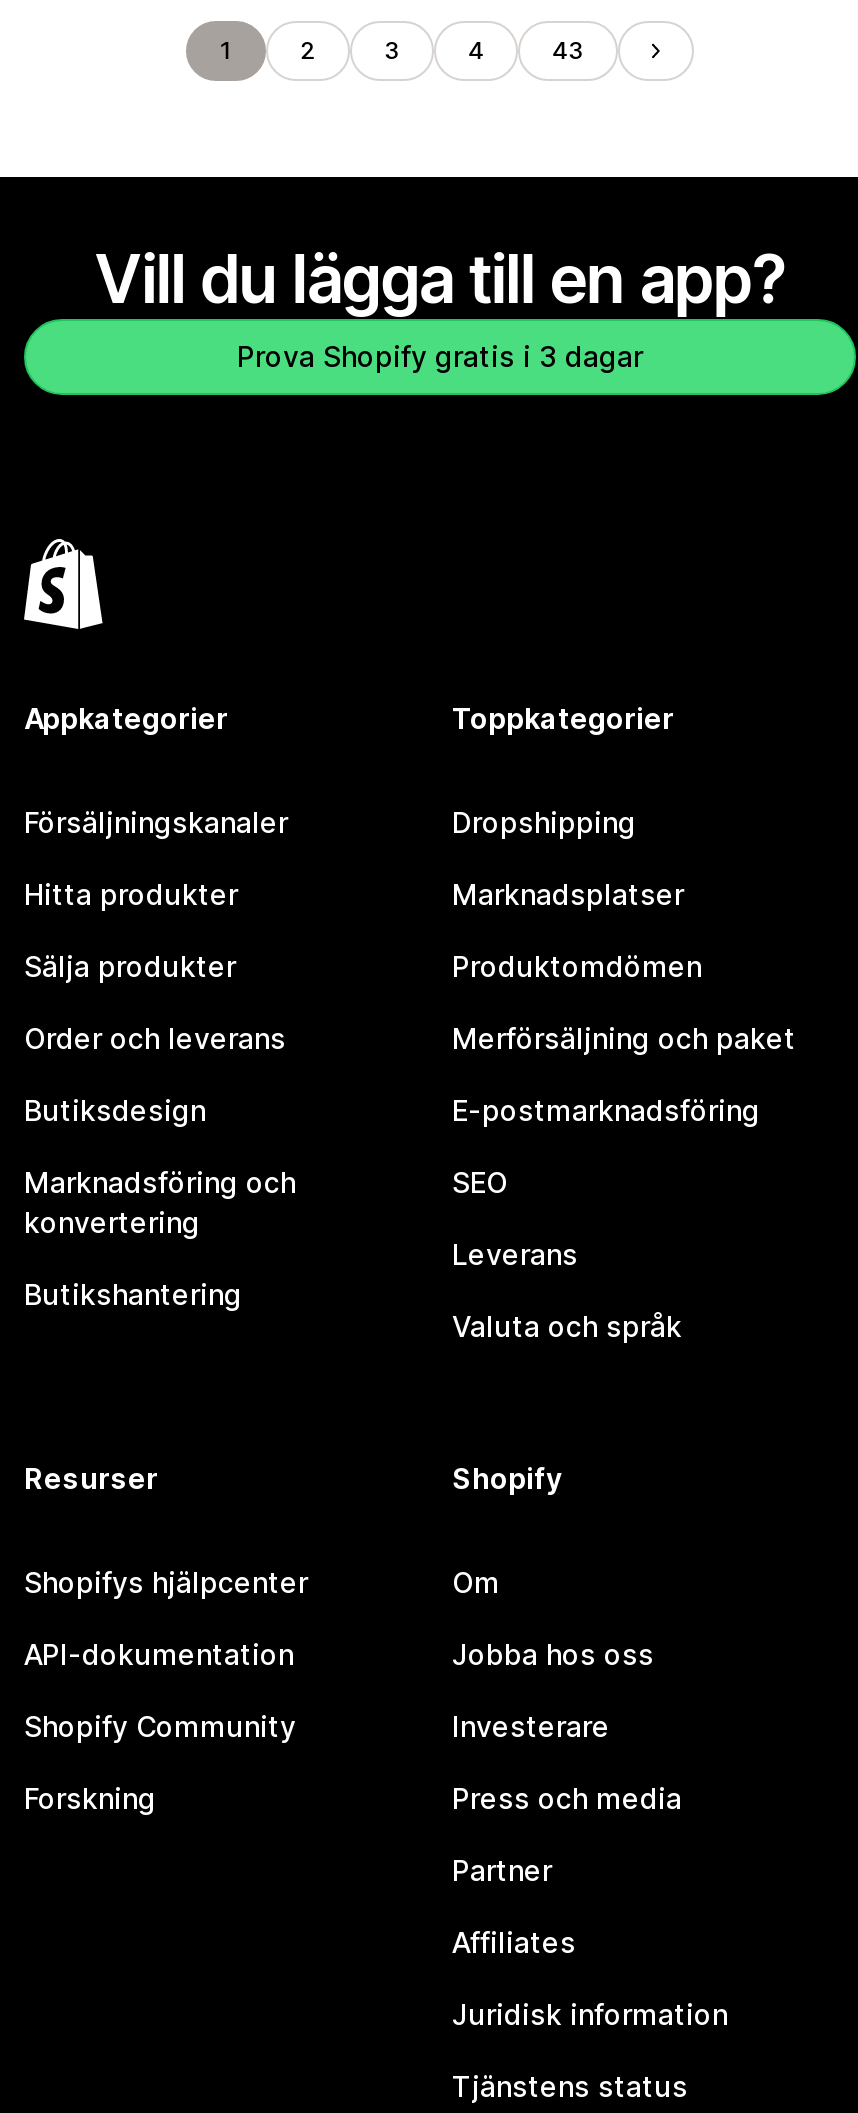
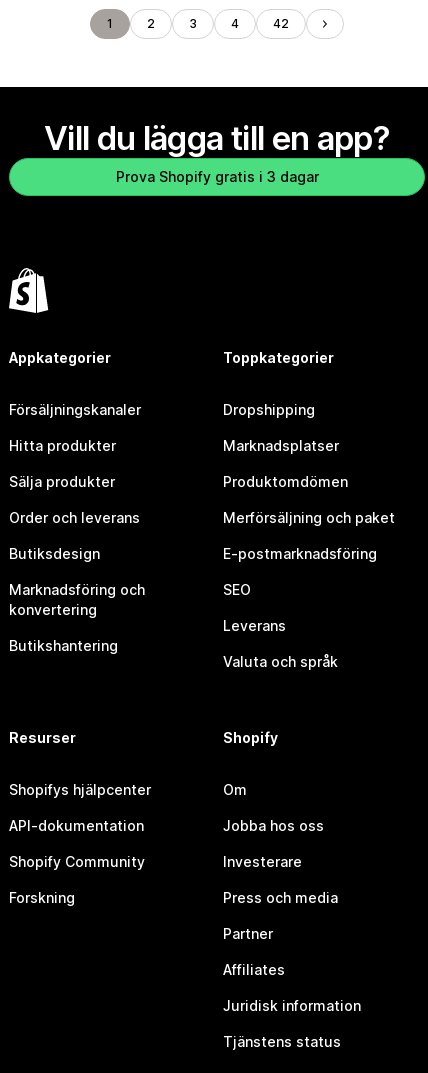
[552,35,584,65] 43 -> [273,16,289,31] 42

